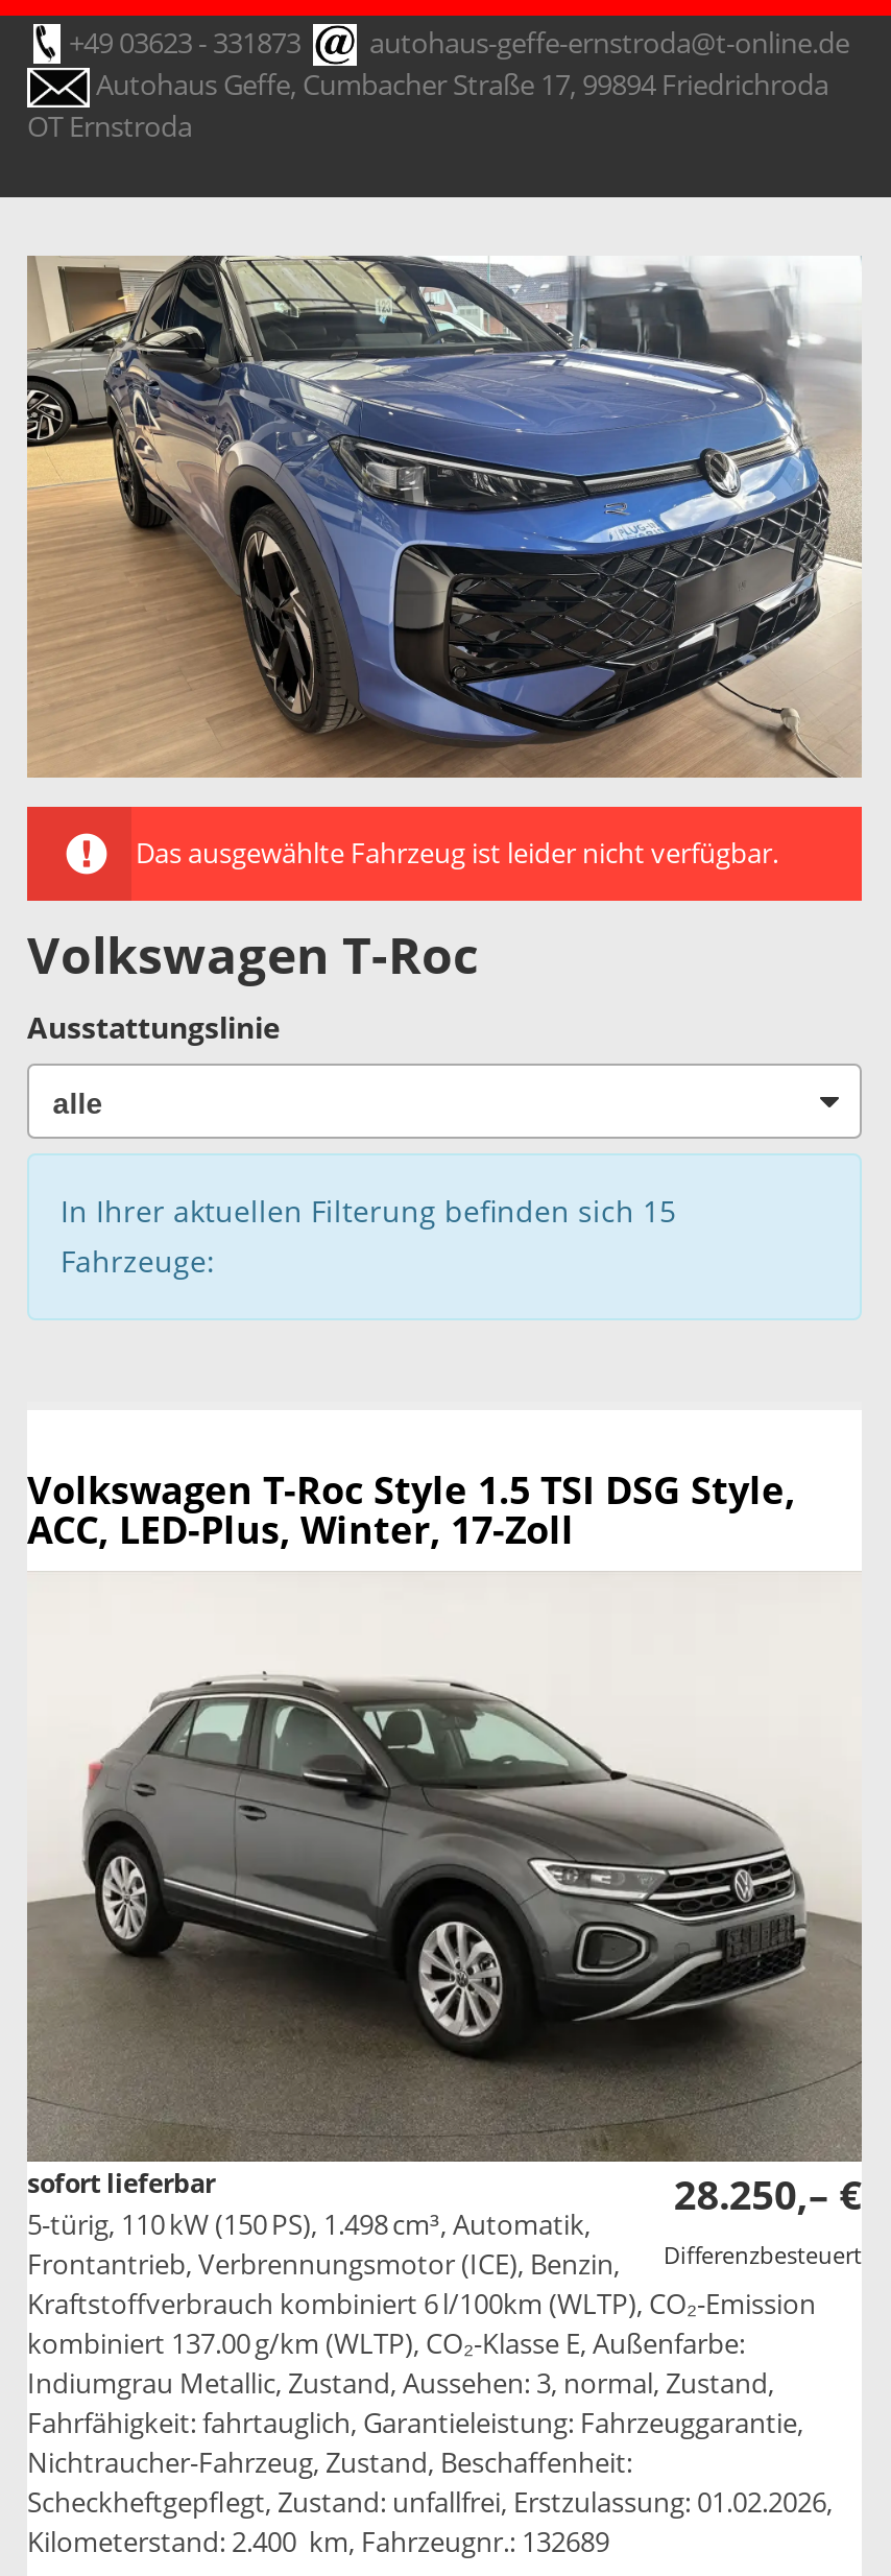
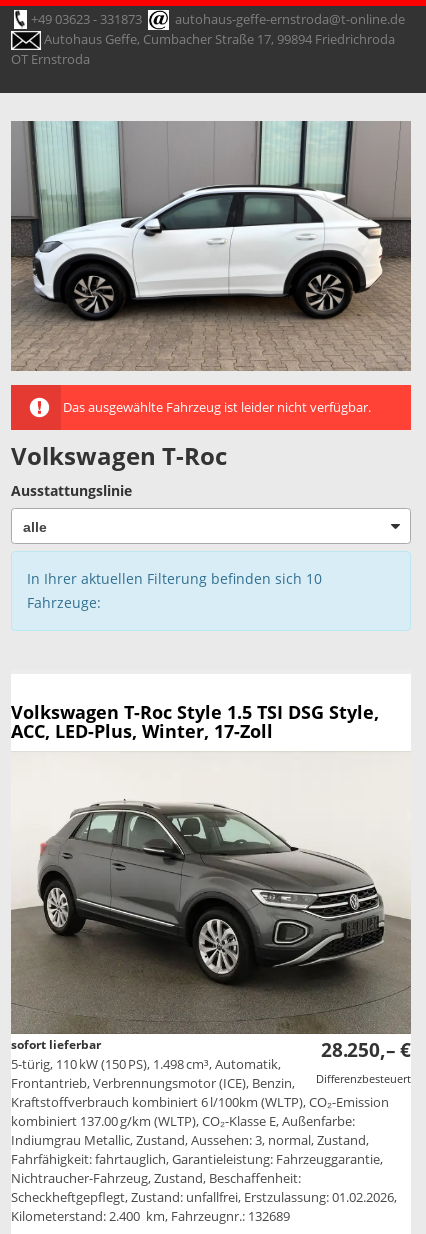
[27,254,862,778] [image] -> [10,120,412,371] [image]
[61,1190,676,1230] In Ihrer aktuellen Filterung befinden sich 15 -> [27,569,322,588] In Ihrer aktuellen Filterung befinden sich 10

